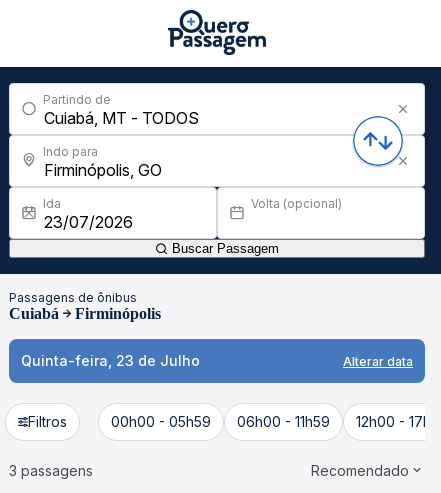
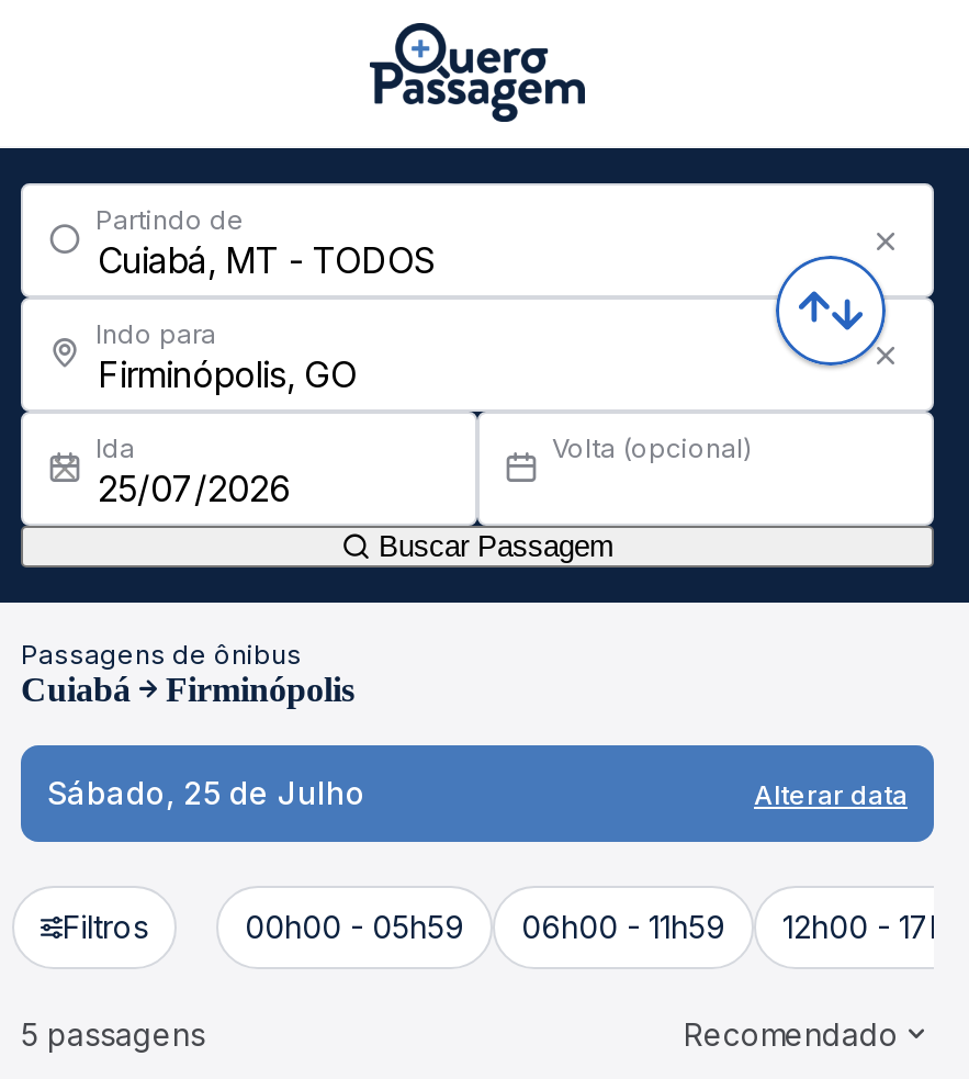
[21,352,200,369] Quinta-feira, 23 de Julho -> [47,774,365,811] Sábado, 25 de Julho
[9,462,93,479] 3 passagens -> [21,1015,205,1053] 5 passagens

